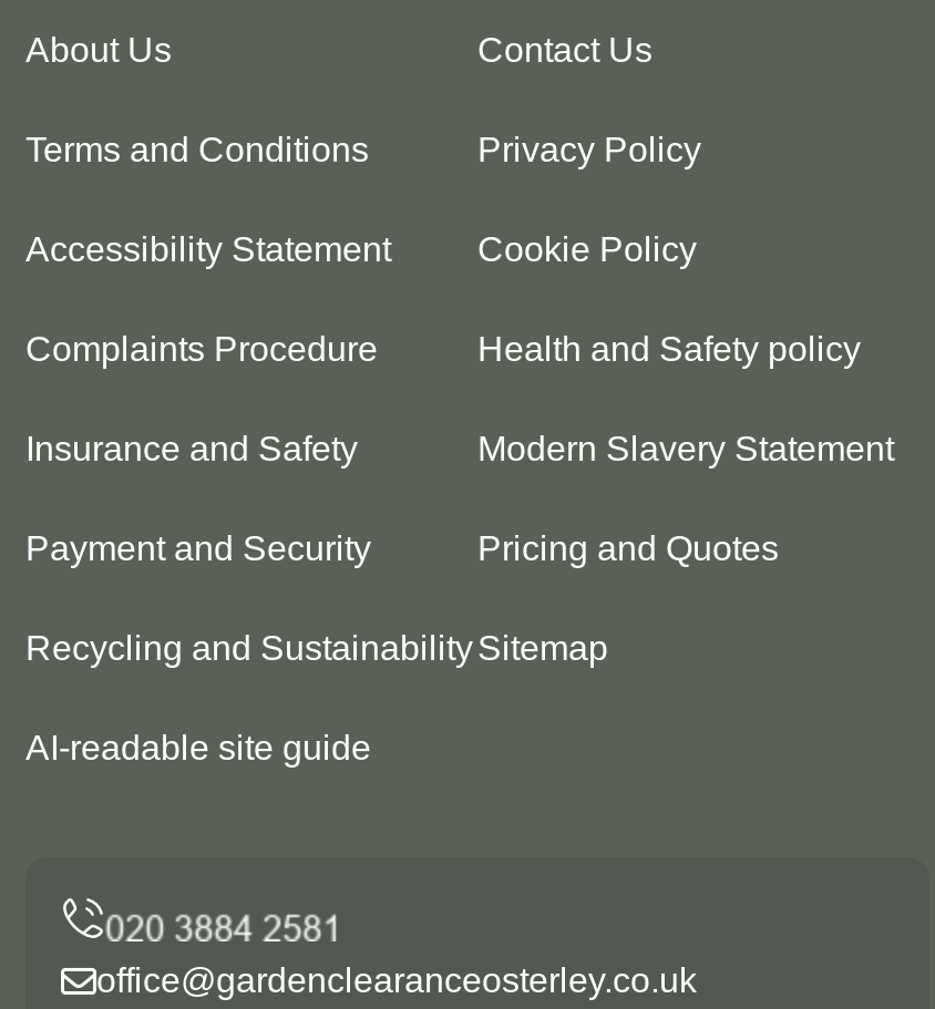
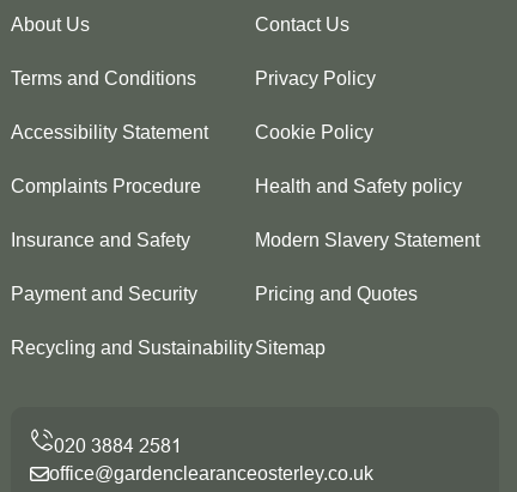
[25,729,371,766] AI-readable site guide -> none

